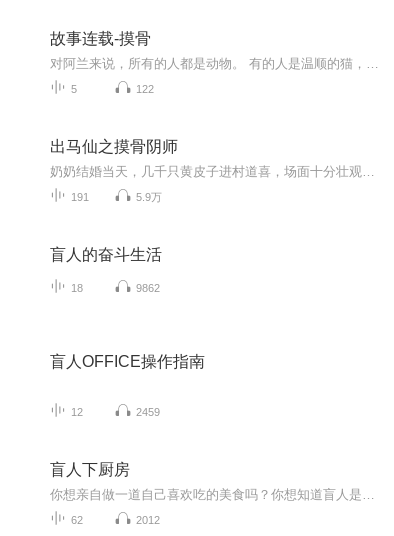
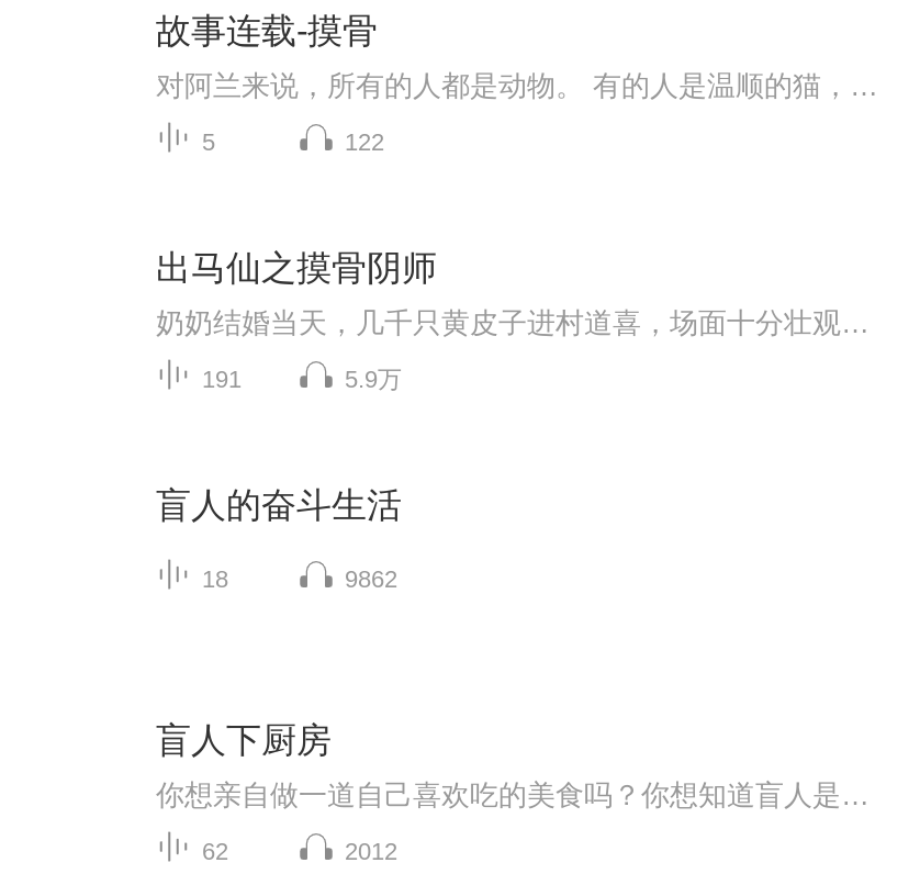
[50,353,205,418] 盲人OFFICE操作指南 | 12 | 2459 -> none

